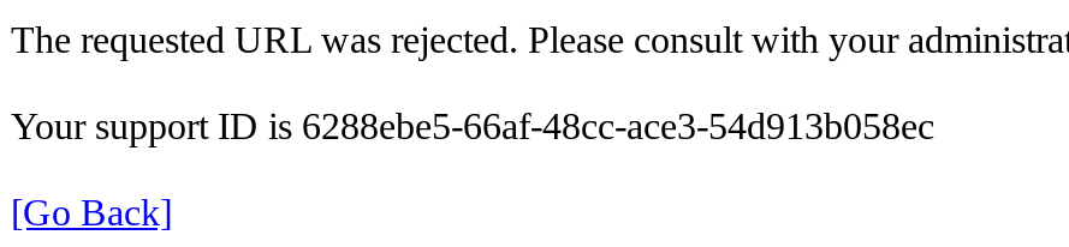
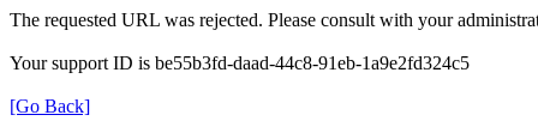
[11,106,934,146] Your support ID is 6288ebe5-66af-48cc-ace3-54d913b058ec -> [10,53,470,73] Your support ID is be55b3fd-daad-44c8-91eb-1a9e2fd324c5

